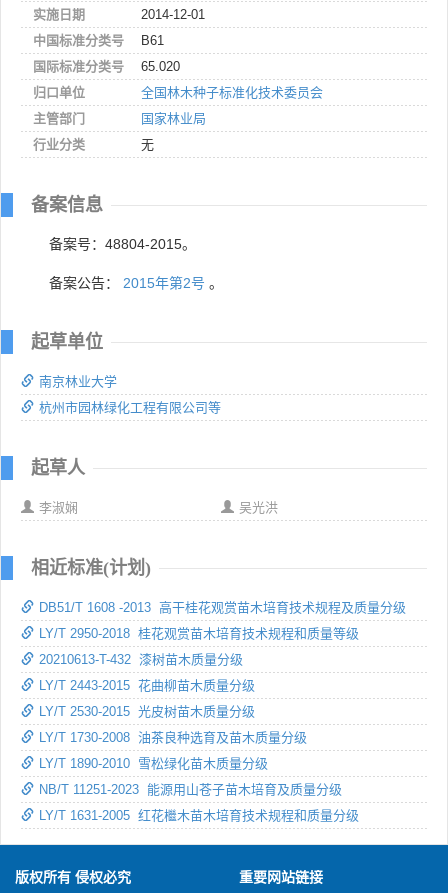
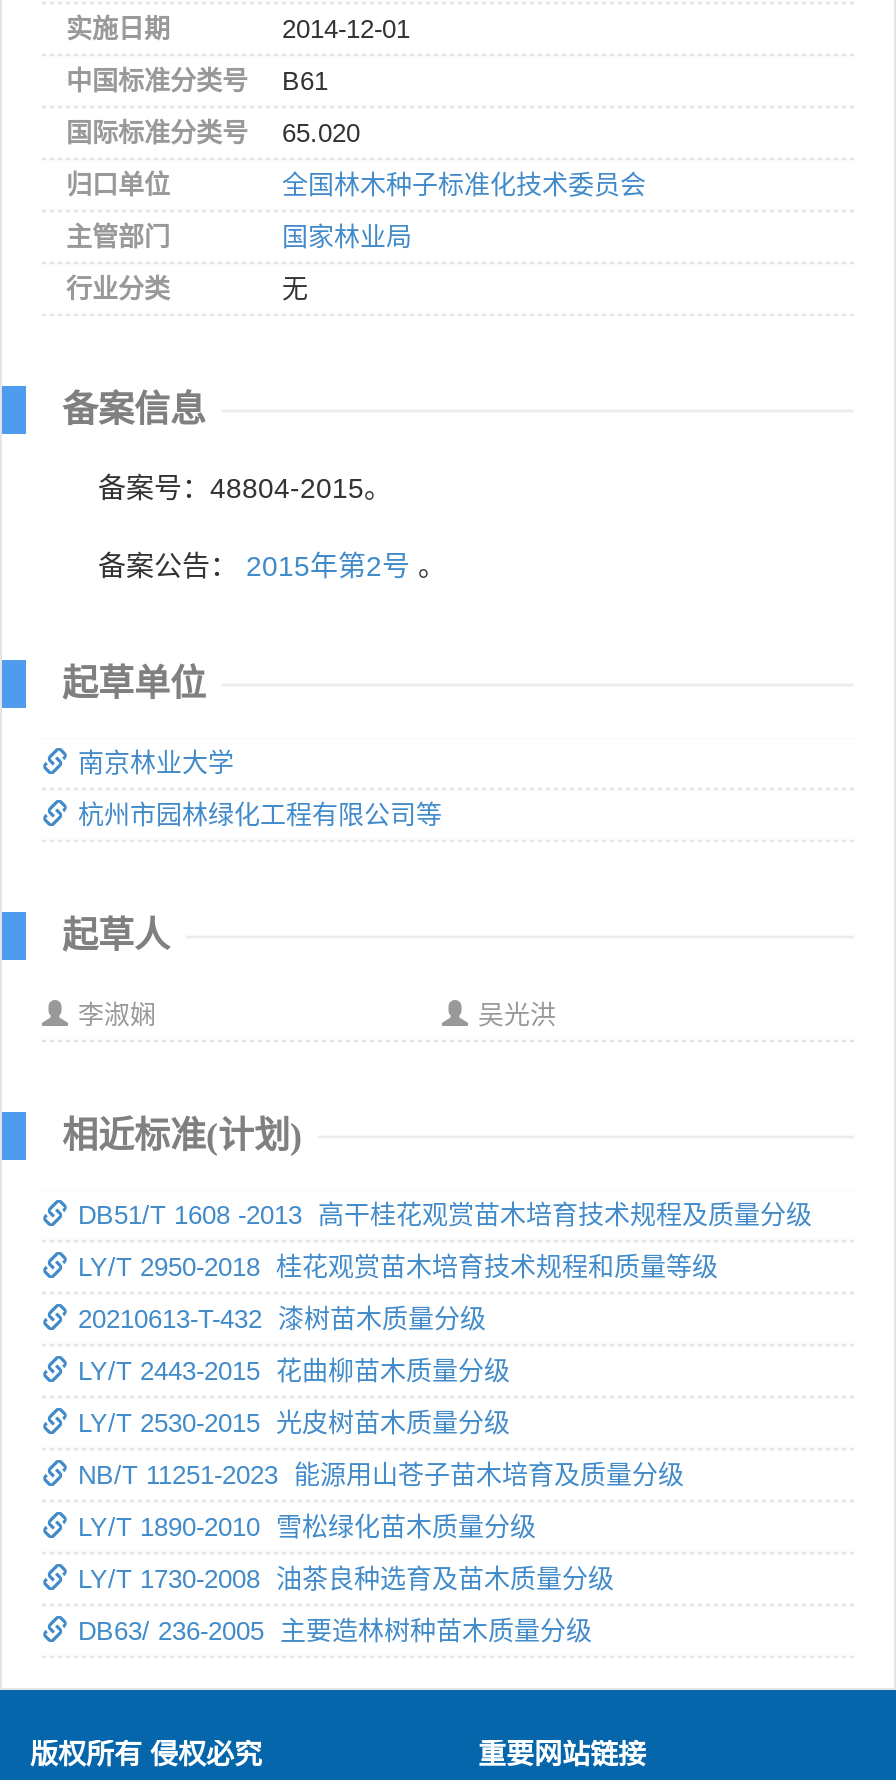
moved [39,730,307,745] -> [78,1564,614,1594]: LY/T 1730-2008 油茶良种选育及苗木质量分级
moved [39,756,342,797] -> [78,1460,684,1542]: LY/T 1890-2010 雪松绿化苗木质量分级 | NB/T 11251-2023 能源用山苍子苗木培育及质量分级
[39,808,359,823] LY/T 1631-2005 红花檵木苗木培育技术规程和质量分级 -> [78,1616,592,1646] DB63/ 236-2005 主要造林树种苗木质量分级

